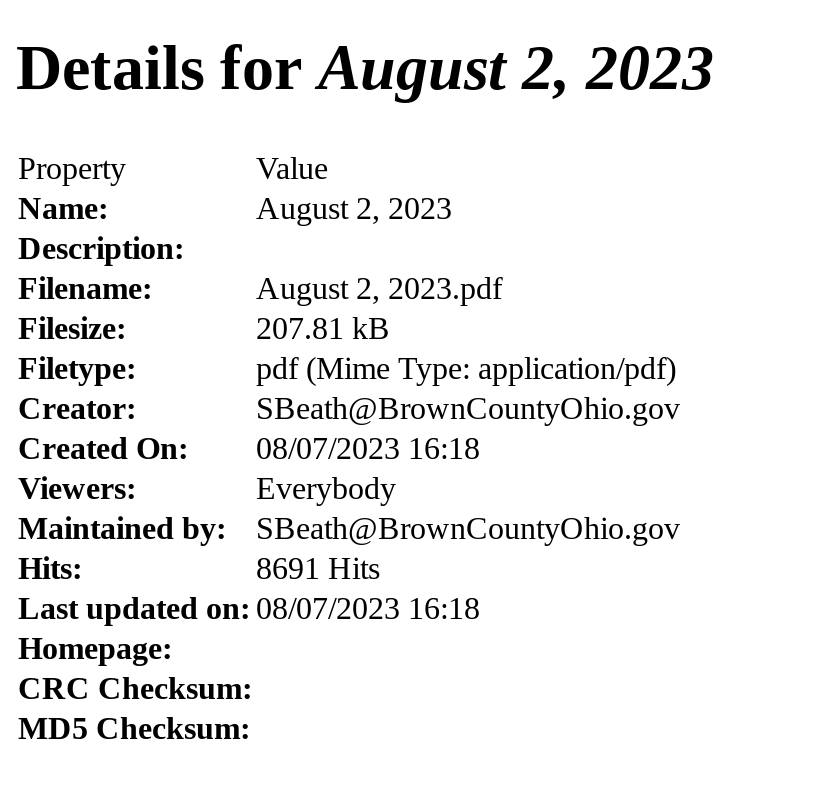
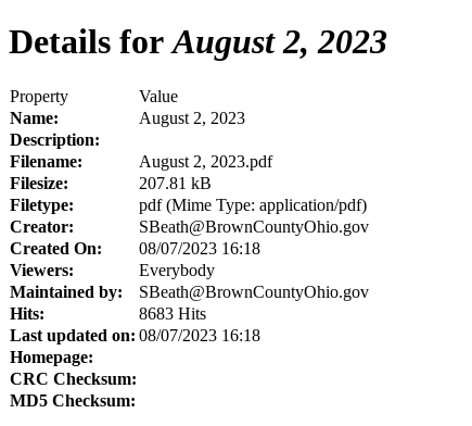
[256,551,380,585] 8691 Hits -> [139,304,206,323] 8683 Hits

